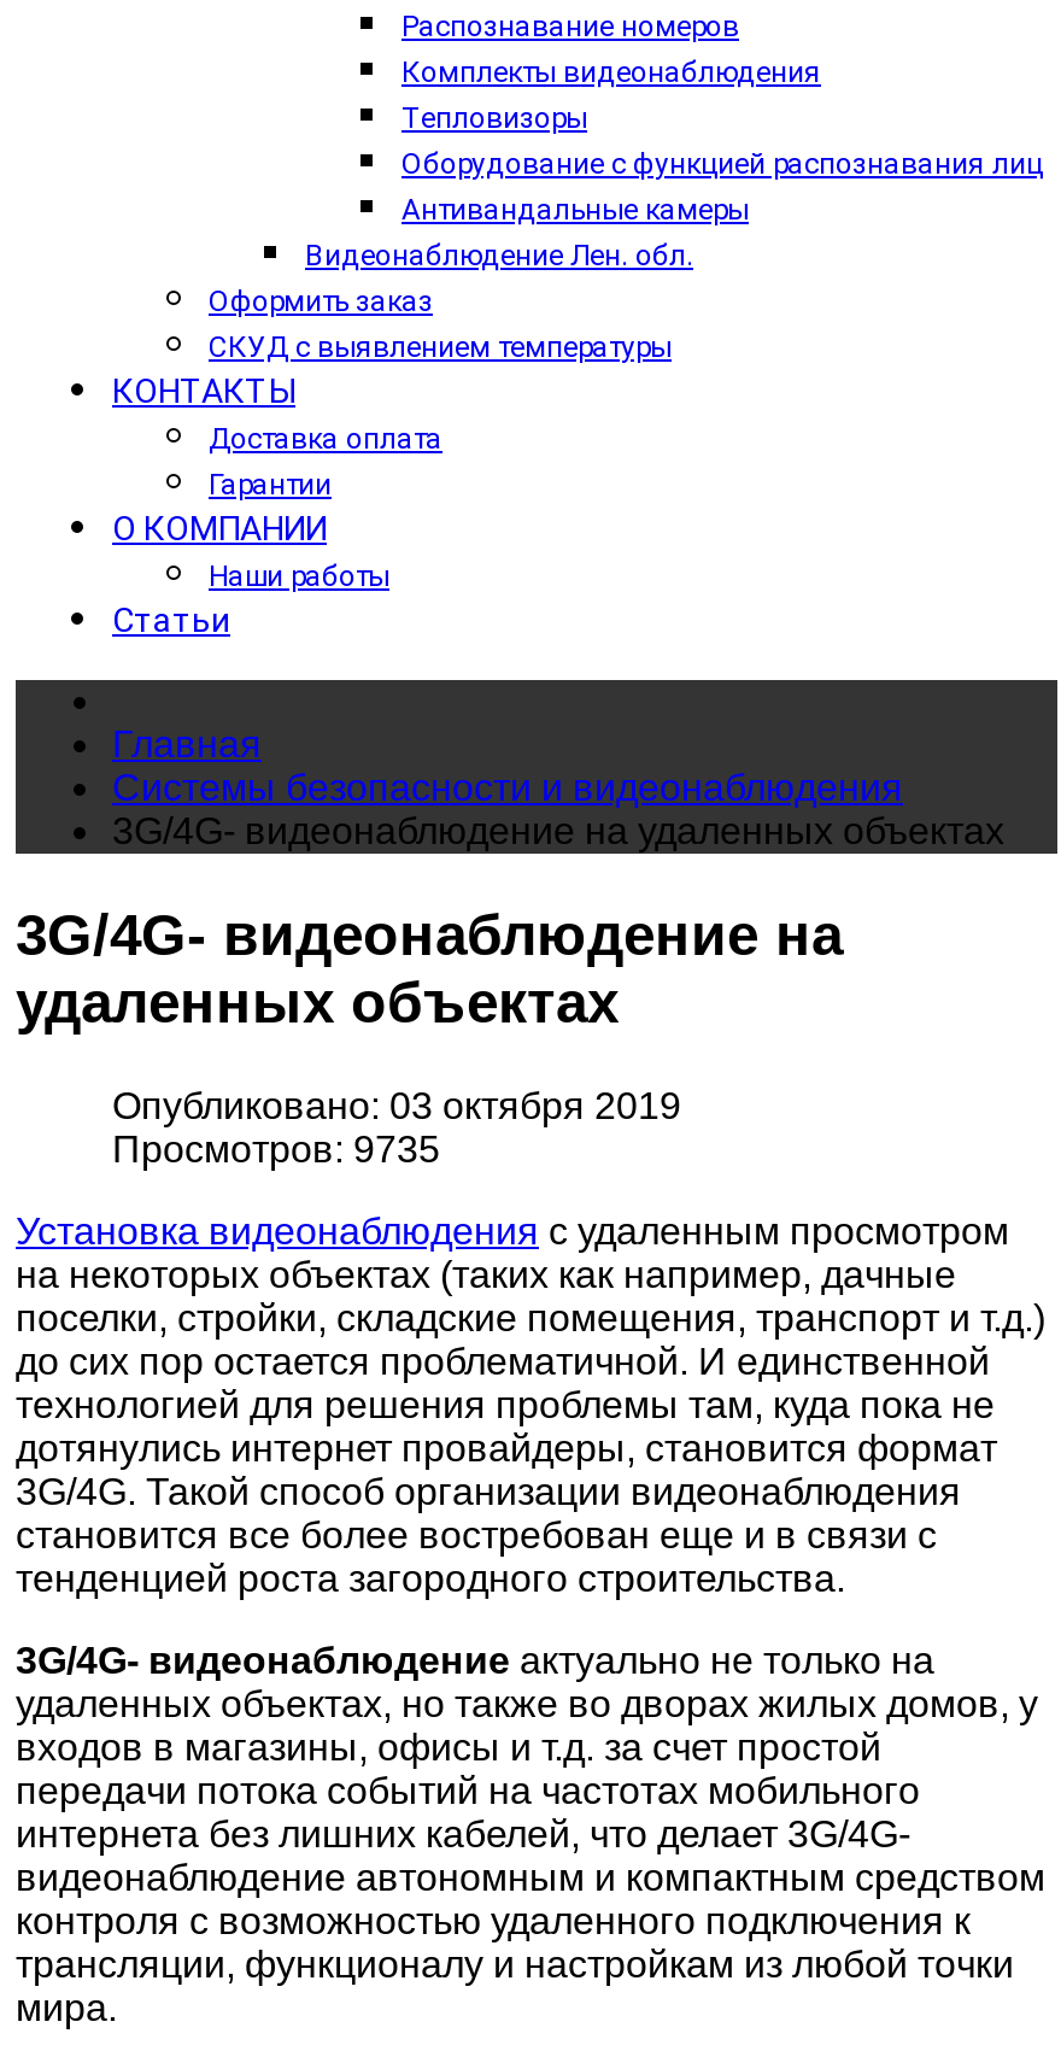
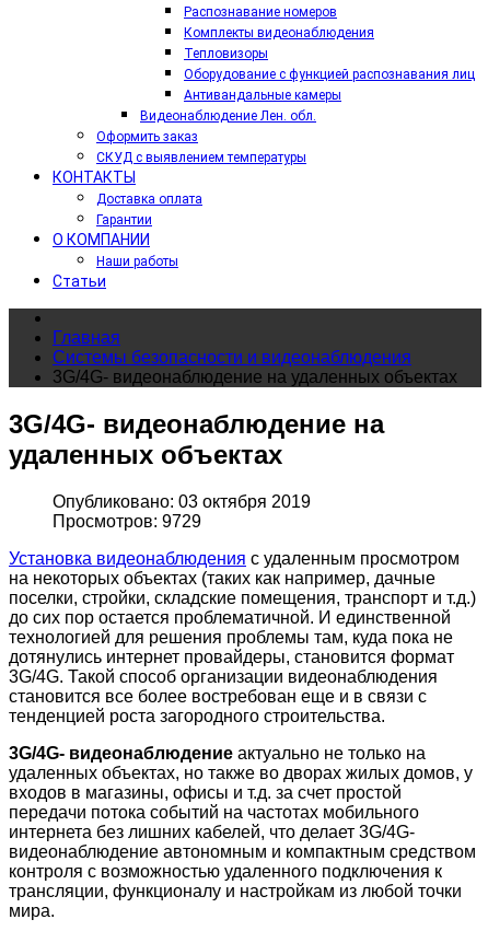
[112,1128,440,1169] Просмотров: 9735 -> [53,512,201,530] Просмотров: 9729

